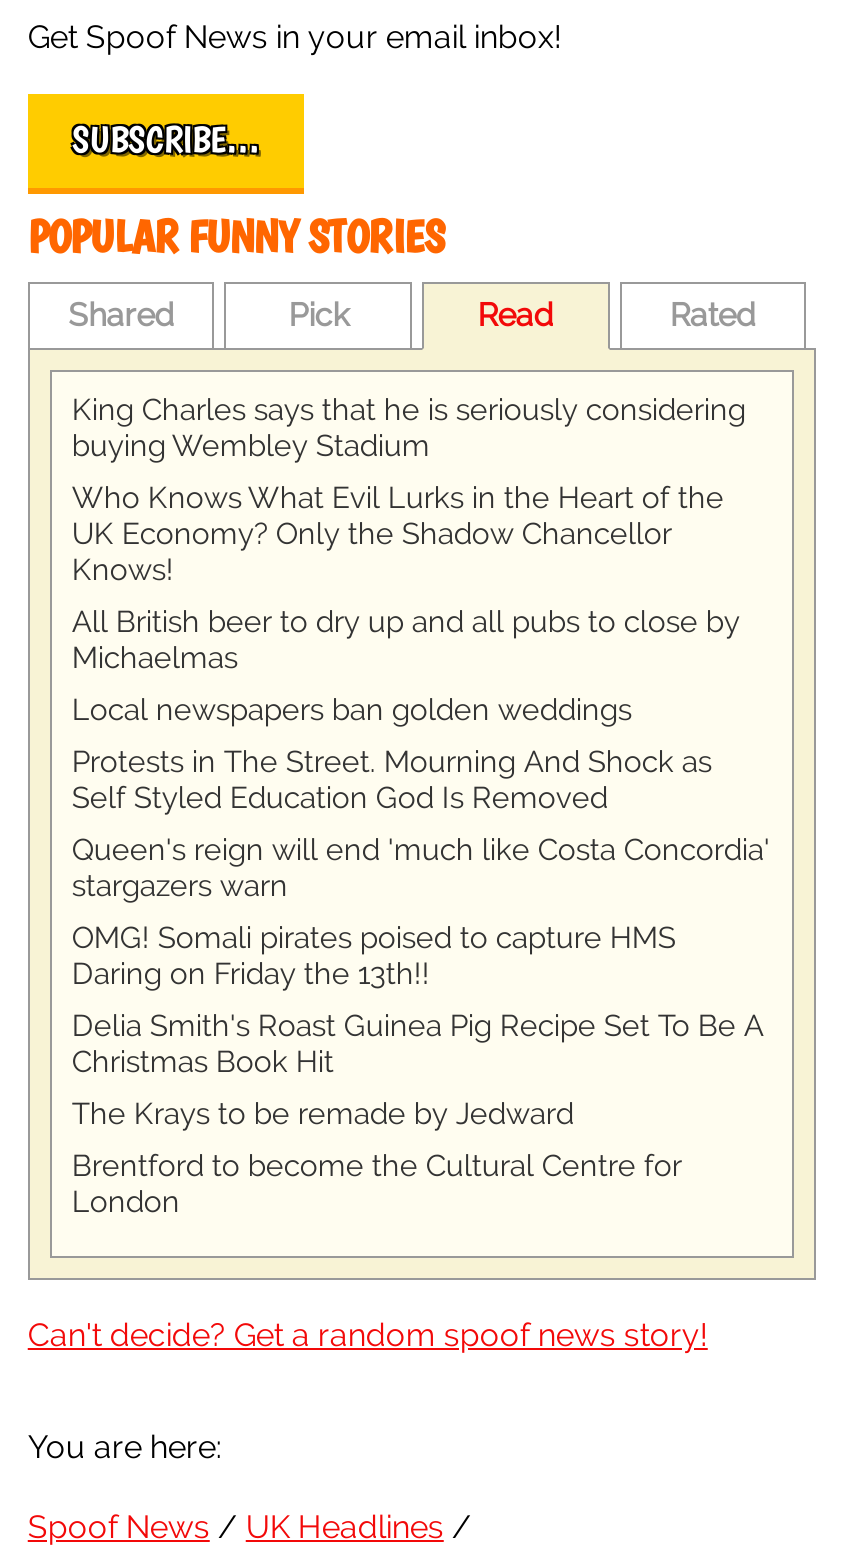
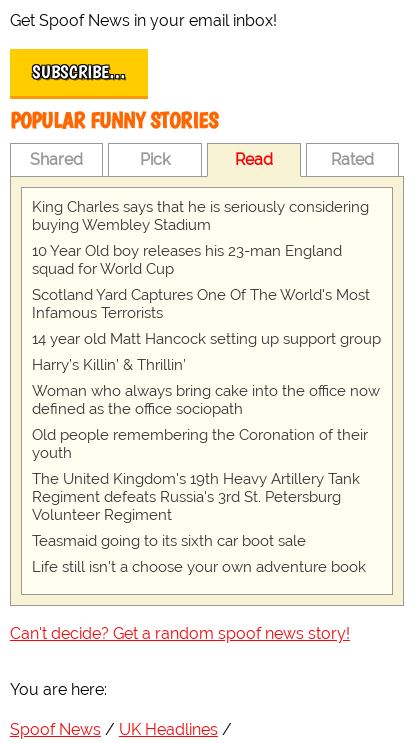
[72,479,770,1219] Who Knows What Evil Lurks in the Heart of the | UK Economy? Only the Shadow Chancellor | Knows! | All British beer to dry up and all pubs to close by | Michaelmas | Local newspapers ban golden weddings | Protests in The Street. Mourning And Shock as | Self Styled Education God Is Removed | Queen's reign will end 'much like Costa Concordia' | stargazers warn | OMG! Somali pirates poised to capture HMS | Daring on Friday the 13th!! | Delia Smith's Roast Guinea Pig Recipe Set To Be A | Christmas Book Hit | The Krays to be remade by Jedward | Brentford to become the Cultural Centre for | London -> [32,242,381,576] 10 Year Old boy releases his 23-man England | squad for World Cup | Scotland Yard Captures One Of The World's Most | Infamous Terrorists | 14 year old Matt Hancock setting up support group | Harry’s Killin’ & Thrillin’ | Woman who always bring cake into the office now | defined as the office sociopath | Old people remembering the Coronation of their | youth | The United Kingdom's 19th Heavy Artillery Tank | Regiment defeats Russia's 3rd St. Petersburg | Volunteer Regiment | Teasmaid going to its sixth car boot sale | Life still isn't a choose your own adventure book

